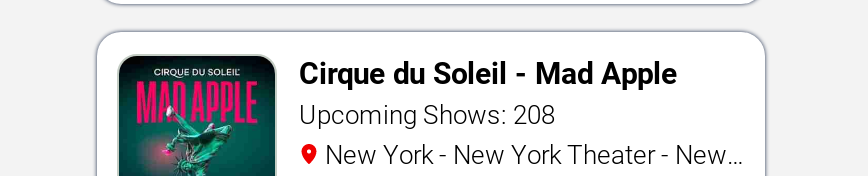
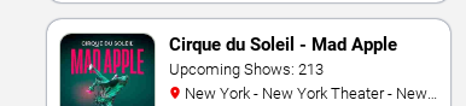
[299,100,555,130] Upcoming Shows: 208 -> [169,60,324,78] Upcoming Shows: 213

